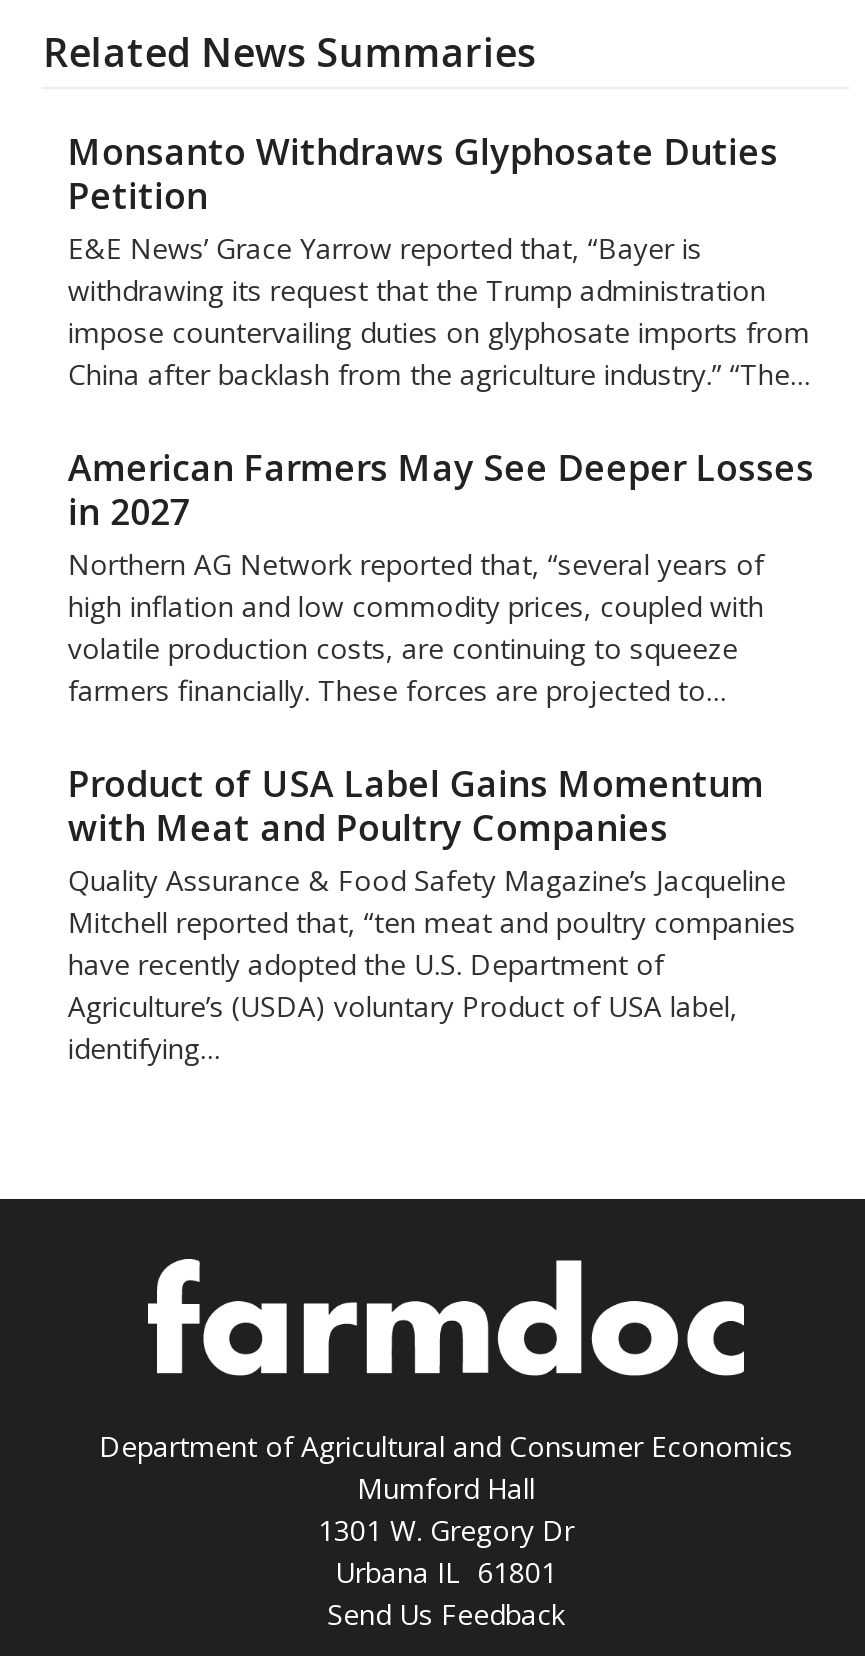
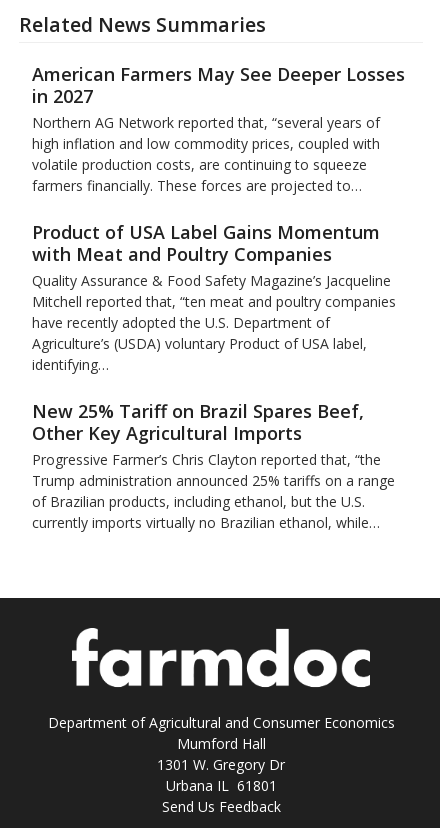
[68,126,812,392] Monsanto Withdraws Glyphosate Duties | Petition | E&E News’ Grace Yarrow reported that, “Bayer is | withdrawing its request that the Trump administration | impose countervailing duties on glyphosate imports from | China after backlash from the agriculture industry.” “The… -> none
moved [68,442,814,1066] -> [32,62,405,374]: American Farmers May See Deeper Losses | in 2027 | Northern AG Network reported that, “several years of | ... | Agriculture’s (USDA) voluntary Product of USA label, | identifying…
none -> [32,399,395,532] New 25% Tariff on Brazil Spares Beef, | Other Key Agricultural Imports | Progressive Farmer’s Chris Clayton reported that, “the | Trump administration announced 25% tariffs on a range | of Brazilian products, including ethanol, but the U.S. | currently imports virtually no Brazilian ethanol, while…

